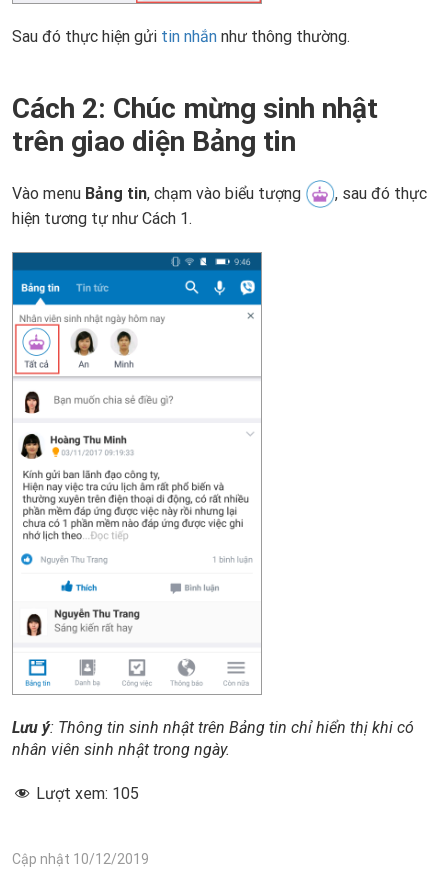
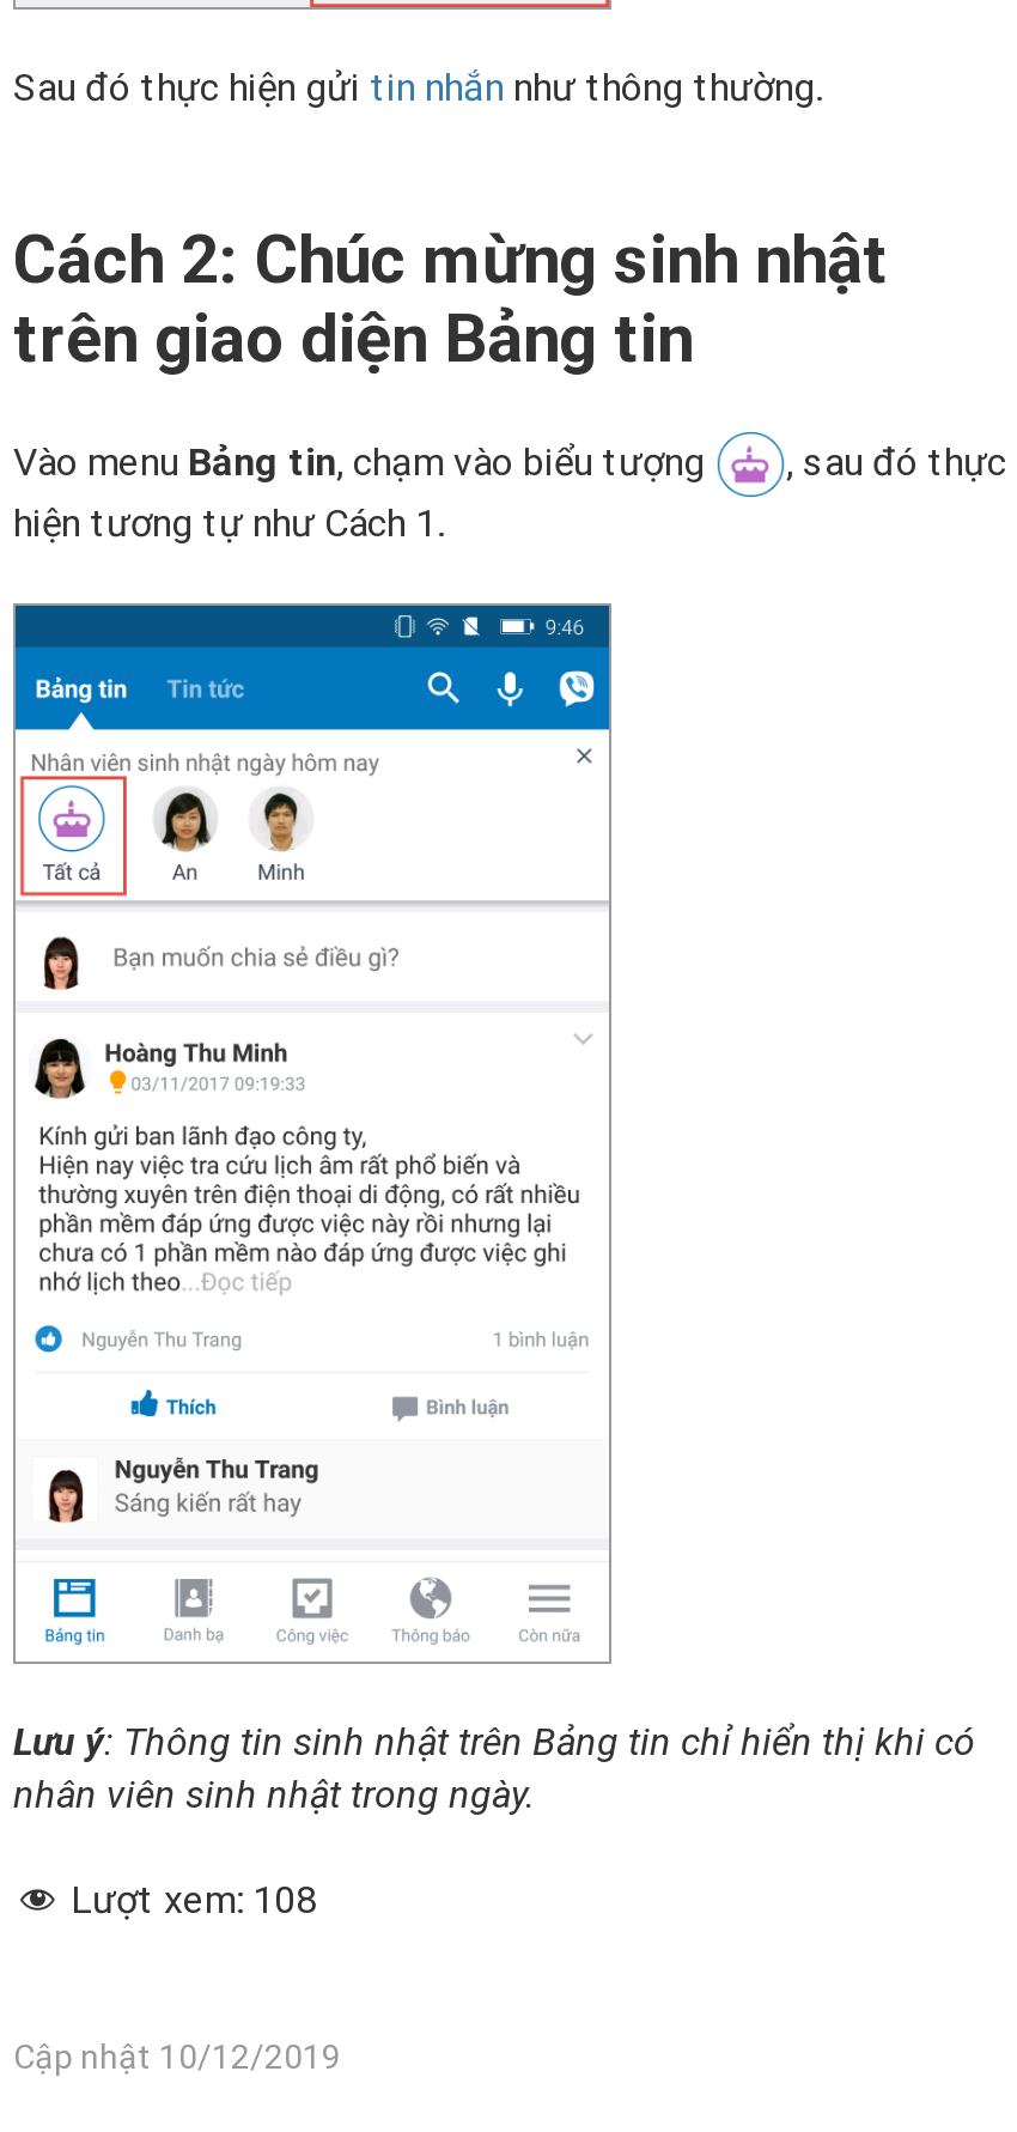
[36,784,139,803] Lượt xem: 105 -> [71,1877,317,1923] Lượt xem: 108

